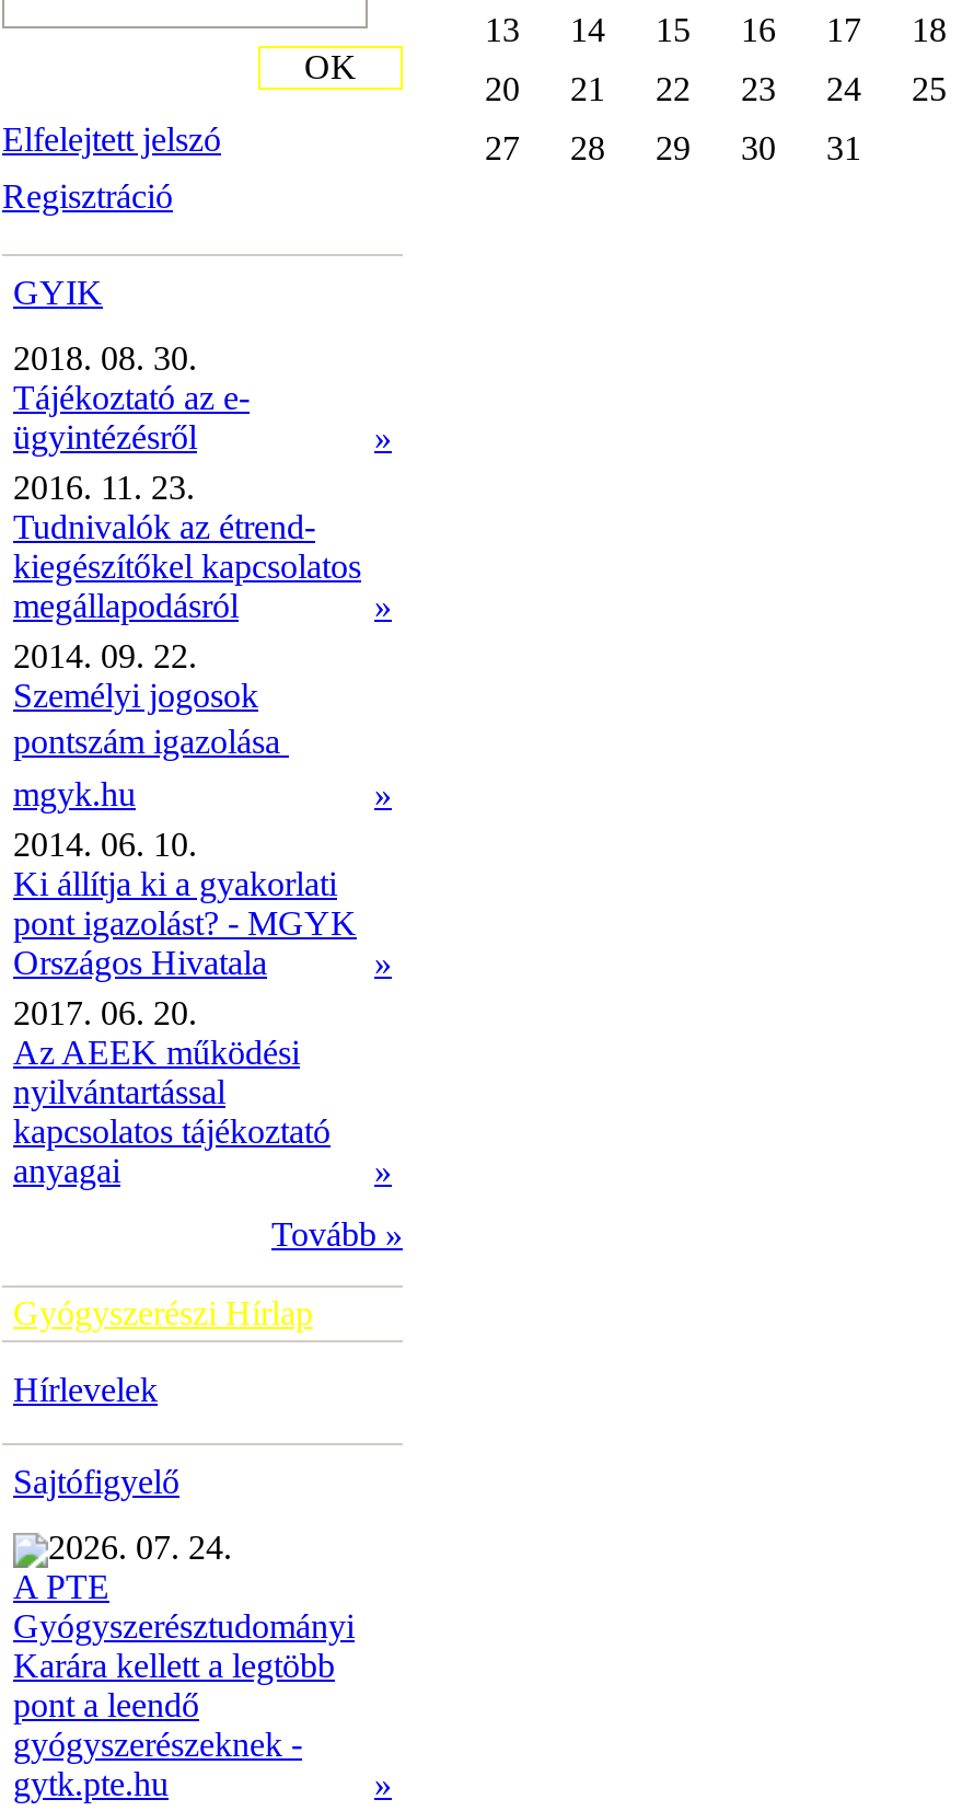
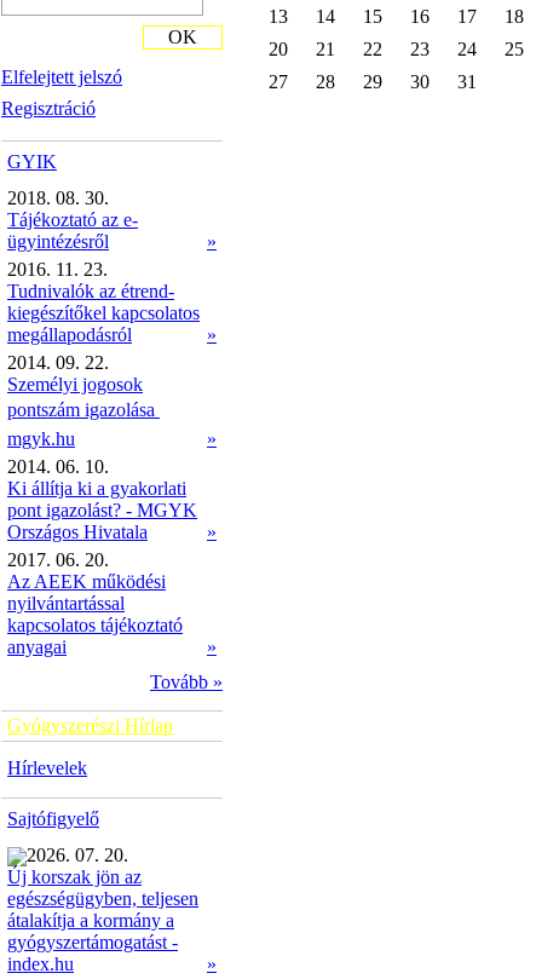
[13,1529,355,1803] 2026. 07. 24. | A PTE | Gyógyszerésztudományi | Karára kellett a legtöbb | pont a leendő | gyógyszerészeknek - | gytk.pte.hu -> [7,845,198,975] 2026. 07. 20. | Új korszak jön az | egészségügyben, teljesen | átalakítja a kormány a | gyógyszertámogatást - | index.hu

